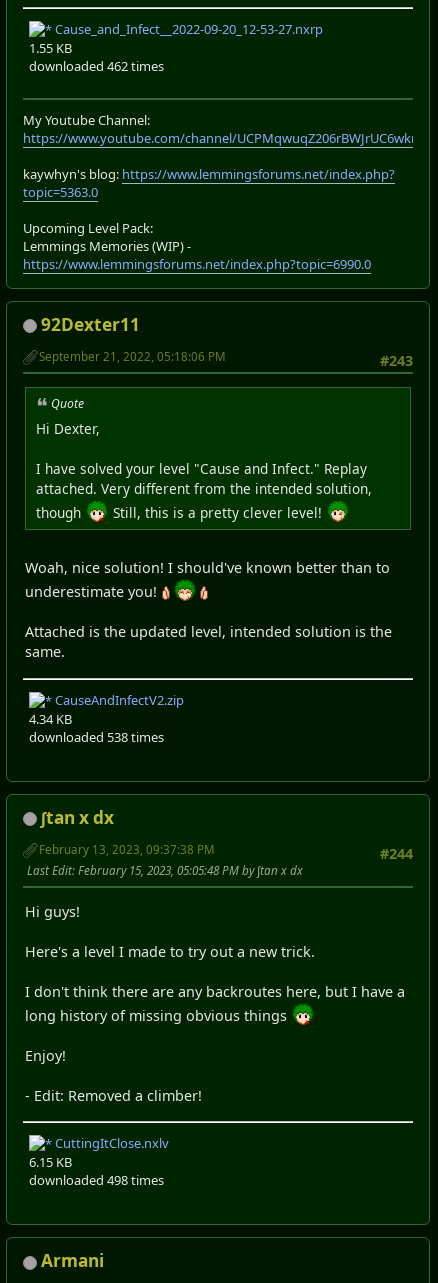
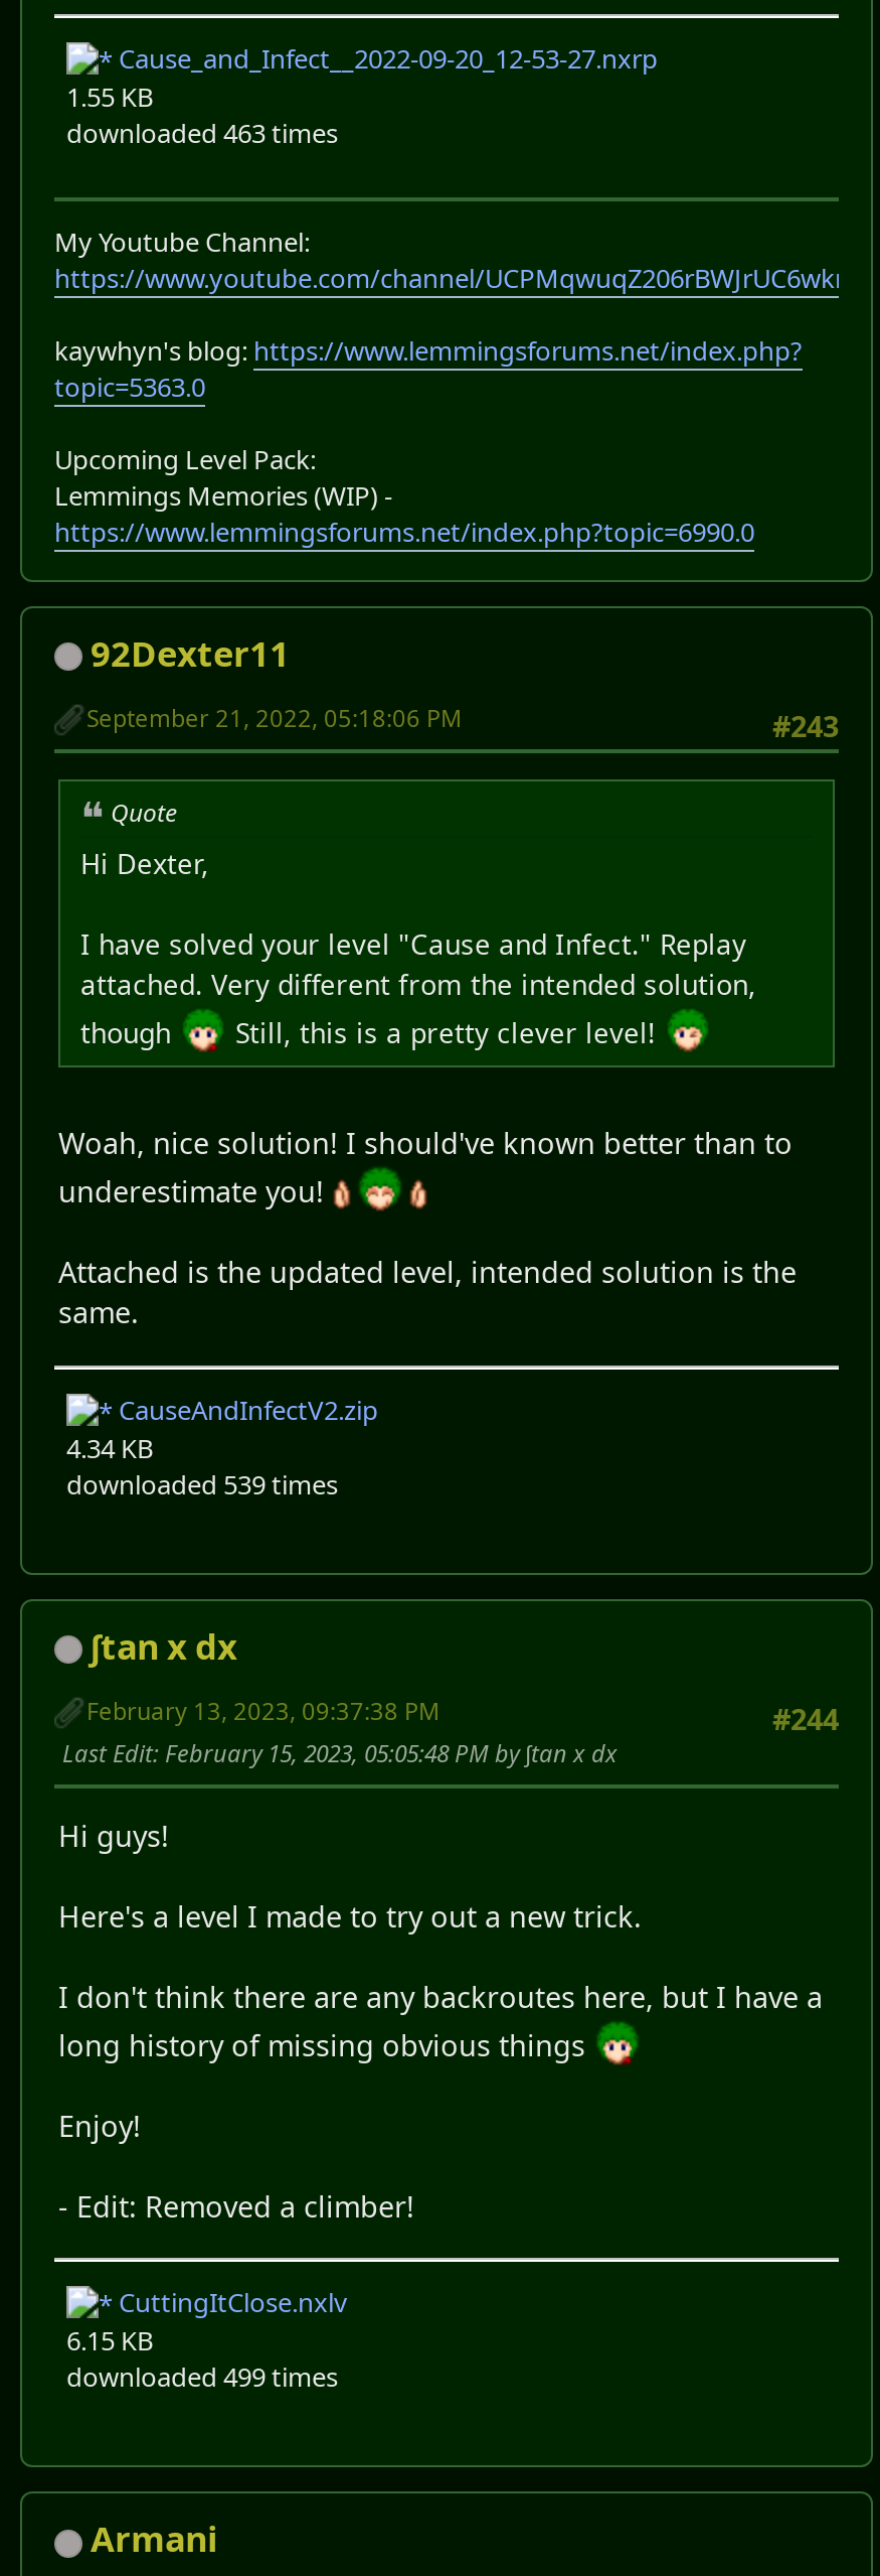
[29,57,164,75] downloaded 462 times -> [66,115,338,151] downloaded 463 times
[29,728,164,746] downloaded 538 times -> [66,1466,338,1503] downloaded 539 times
[29,1171,164,1189] downloaded 498 times -> [66,2359,338,2396] downloaded 499 times

